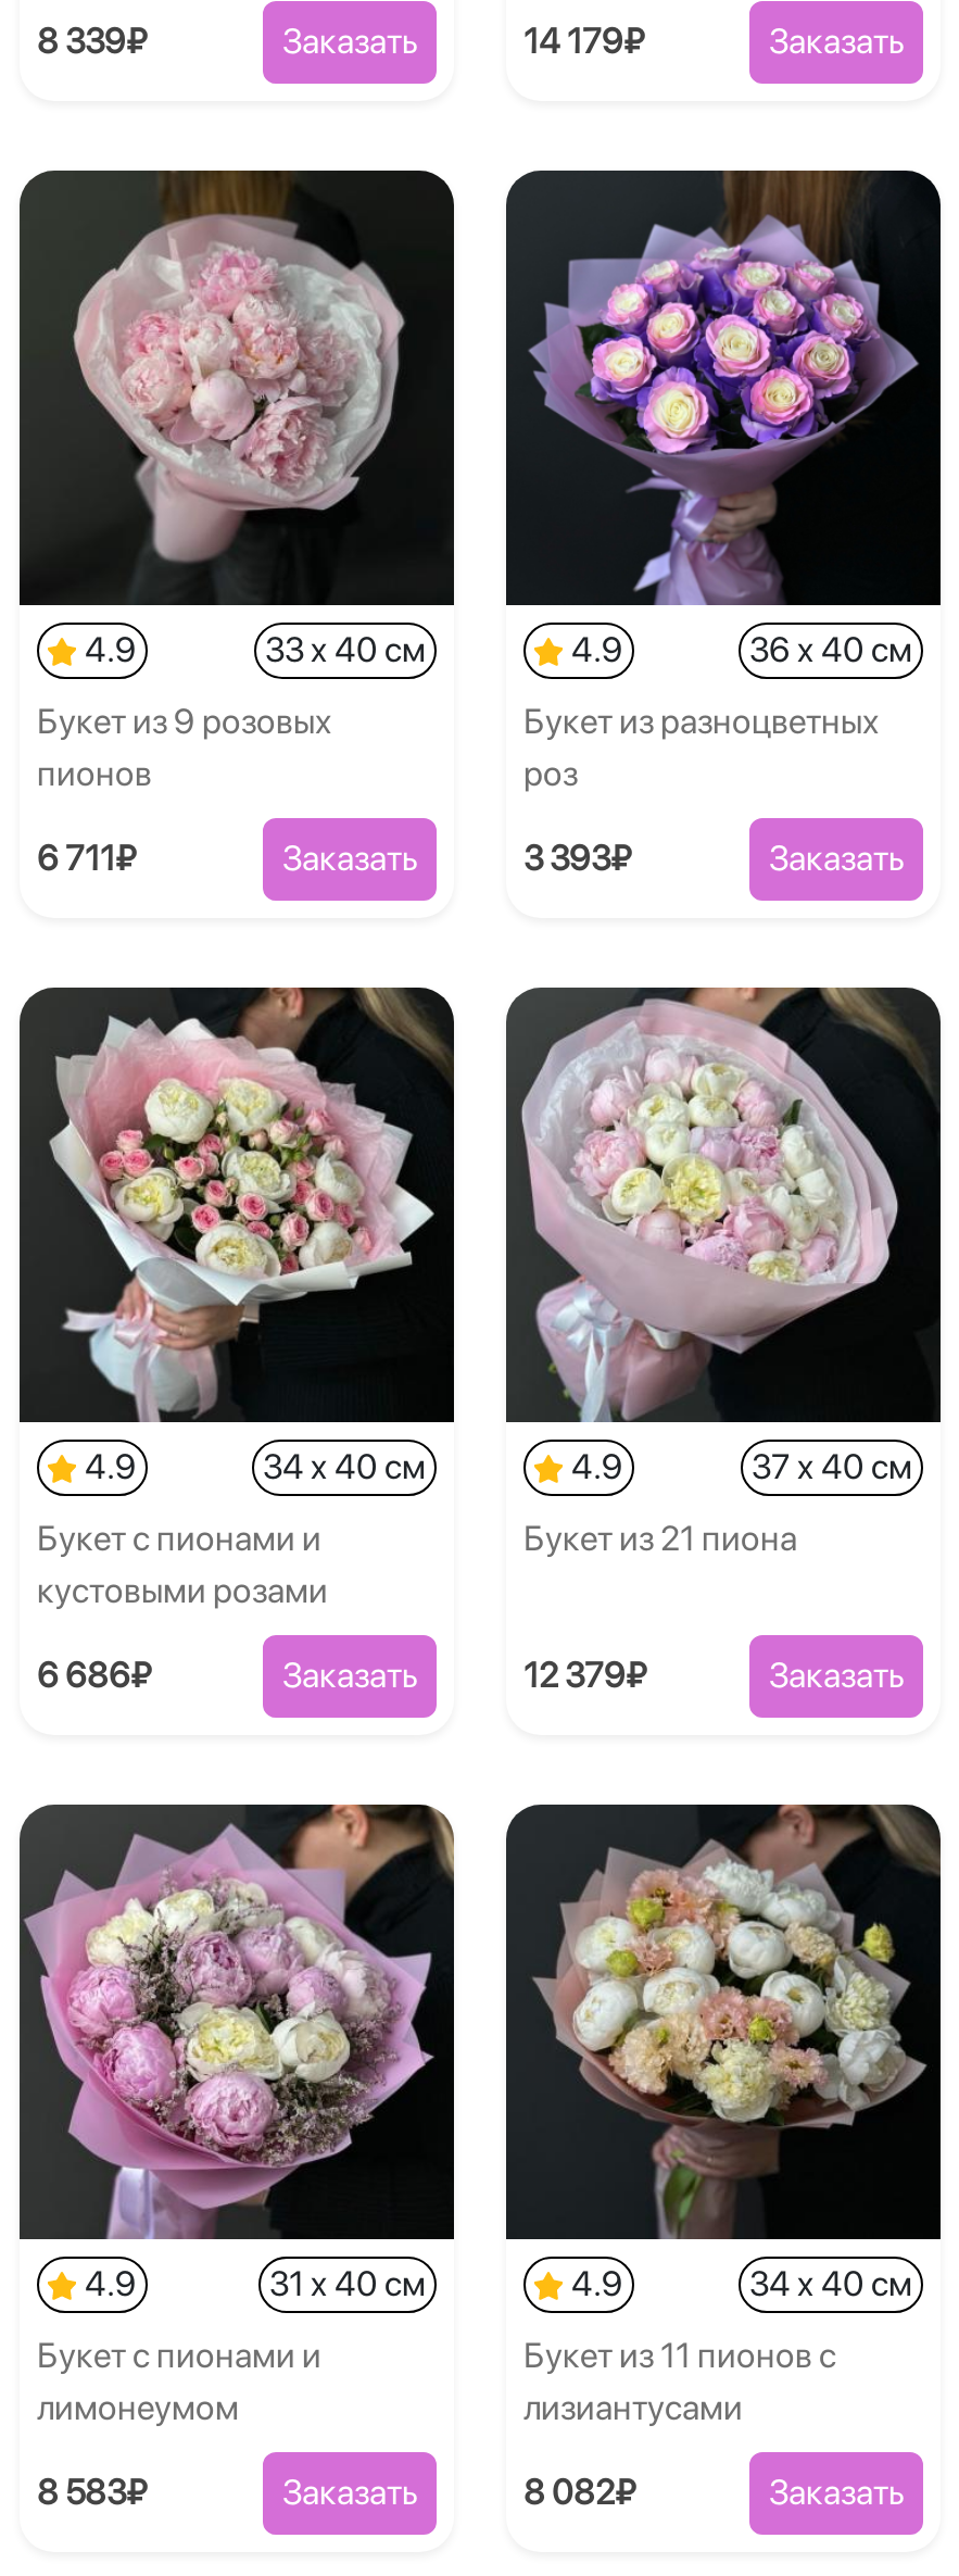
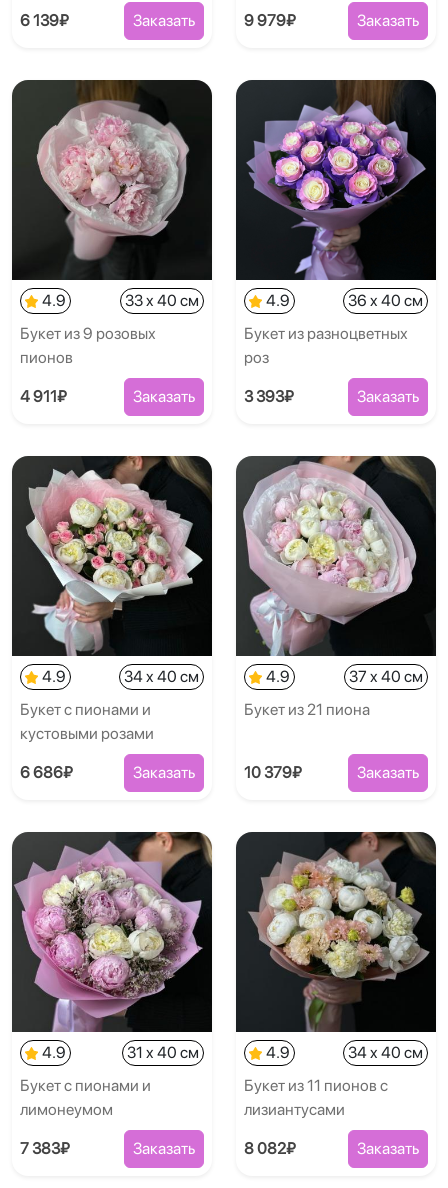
[37,21,148,62] 8 339₽ -> [20,11,69,30] 6 139₽
[523,21,645,62] 14 179₽ -> [244,11,296,30] 9 979₽
[37,838,137,879] 6 711₽ -> [20,387,67,406] 4 911₽
[523,1655,647,1696] 12 379₽ -> [244,763,302,782] 10 379₽
[37,2472,148,2513] 8 583₽ -> [20,1139,70,1158] 7 383₽

